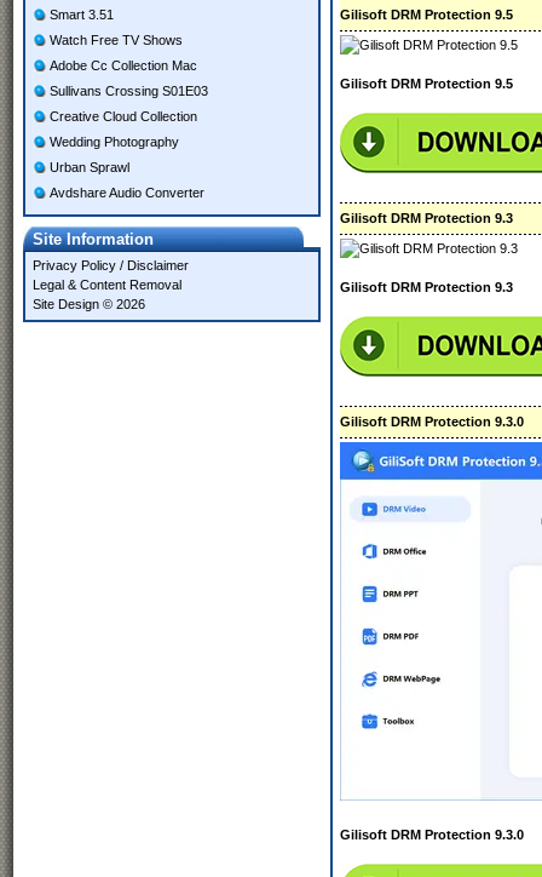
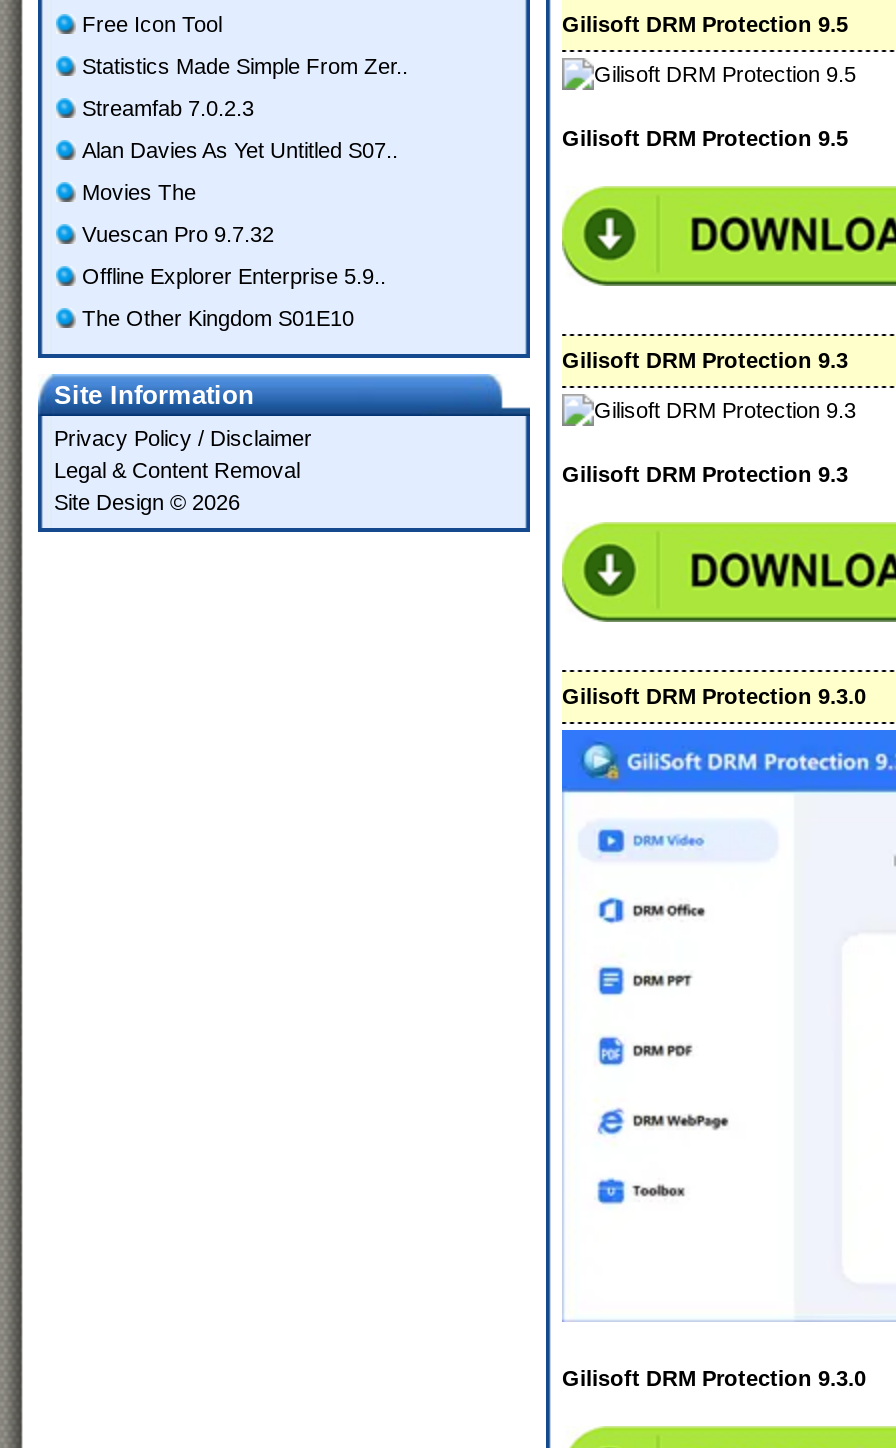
[50,7,114,22] Smart 3.51 -> [82,12,222,36] Free Icon Tool
[50,33,183,47] Watch Free TV Shows -> [82,54,408,78] Statistics Made Simple From Zer..
[50,58,197,73] Adobe Cc Collection Mac -> [82,96,254,120] Streamfab 7.0.2.3
[50,84,208,98] Sullivans Crossing S01E03 -> [82,138,398,162] Alan Davies As Yet Untitled S07..
[50,109,197,124] Creative Cloud Collection -> [82,180,196,204] Movies The
[50,134,179,149] Wedding Photography -> [82,222,274,246] Vuescan Pro 9.7.32
[50,160,129,174] Urban Sprawl -> [82,264,386,288] Offline Explorer Enterprise 5.9..
[50,185,204,200] Avdshare Audio Converter -> [82,306,354,330] The Other Kingdom S01E10

